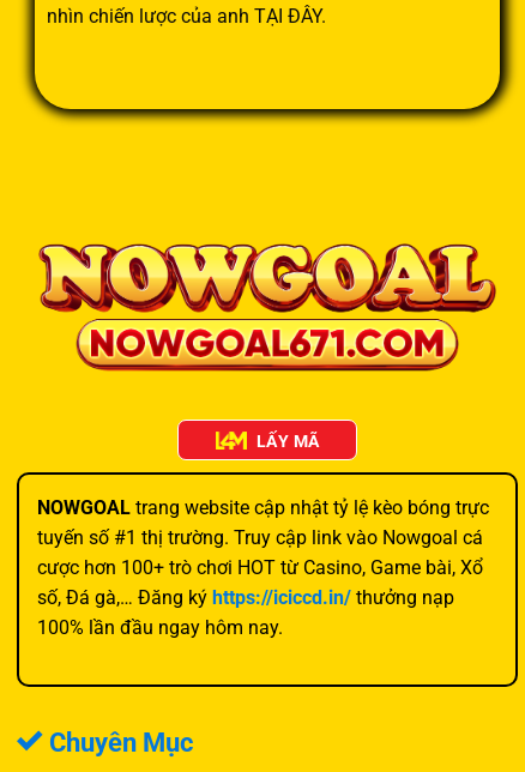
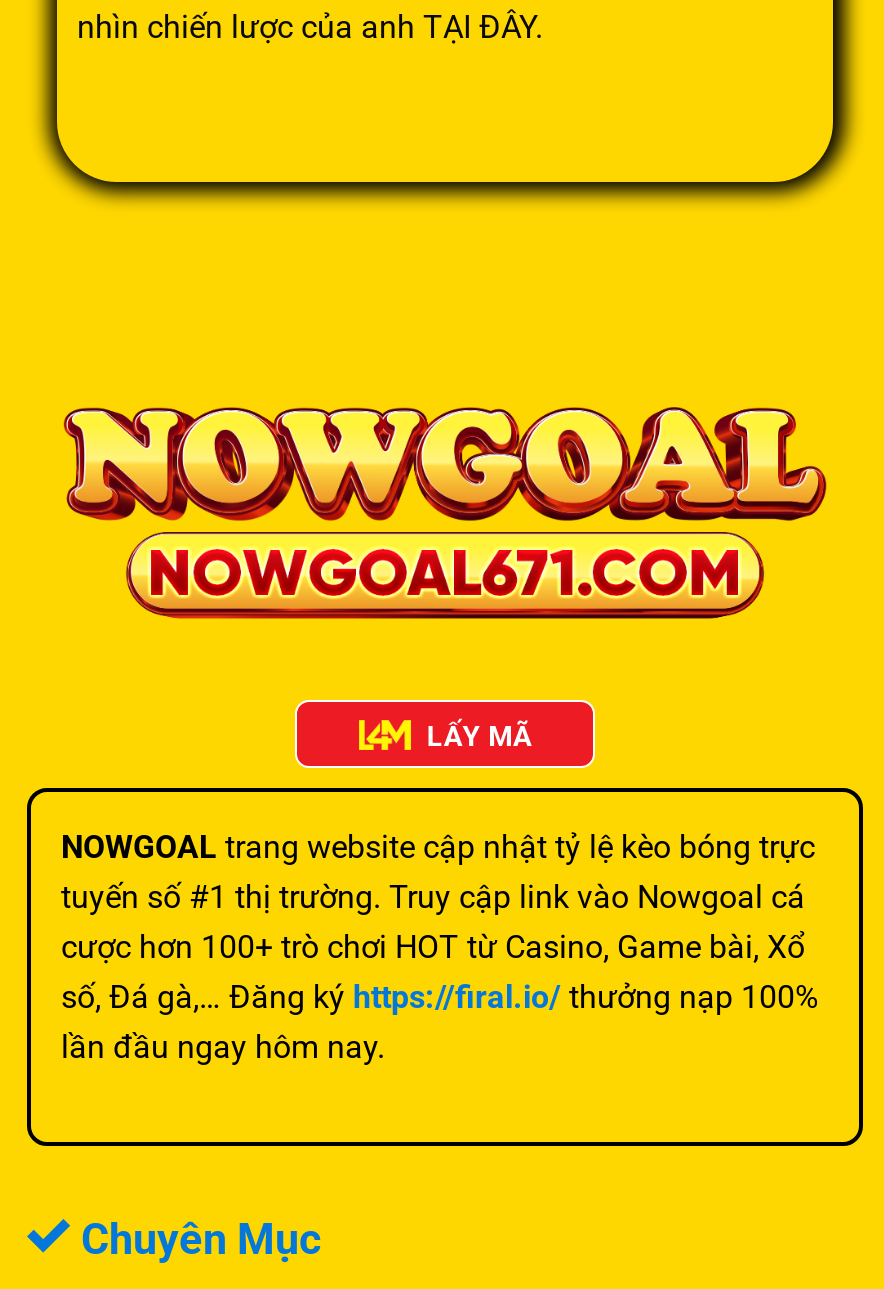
[37,586,454,638] số, Đá gà,… Đăng ký https://iciccd.in/ thưởng nạp | 100% lần đầu ngay hôm nay. -> [61,977,819,1065] số, Đá gà,… Đăng ký https://firal.io/ thưởng nạp 100% | lần đầu ngay hôm nay.

